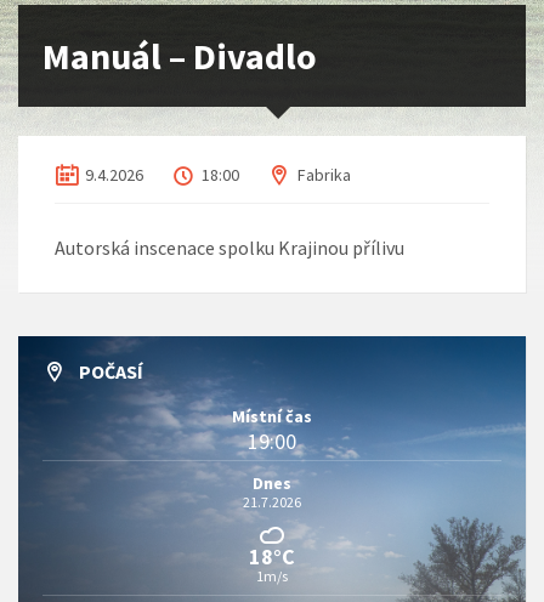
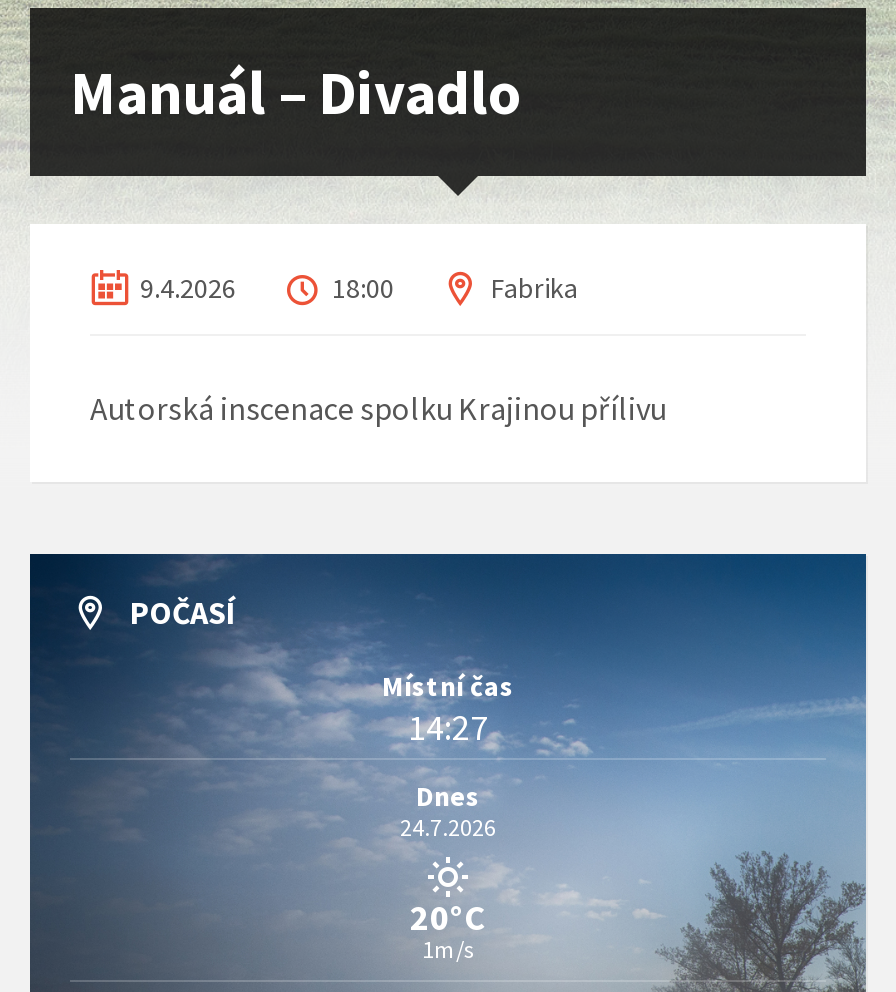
[248,427,296,455] 19:00 -> [408,704,488,750] 14:27
[243,493,301,511] 21.7.2026 -> [400,812,496,842] 24.7.2026
[249,543,295,570] 18°C -> [410,894,486,940] 20°C

